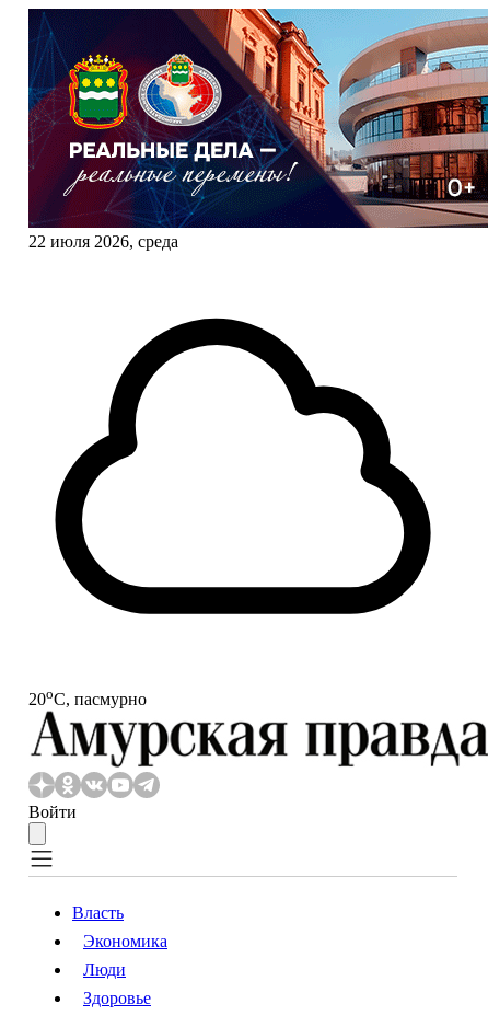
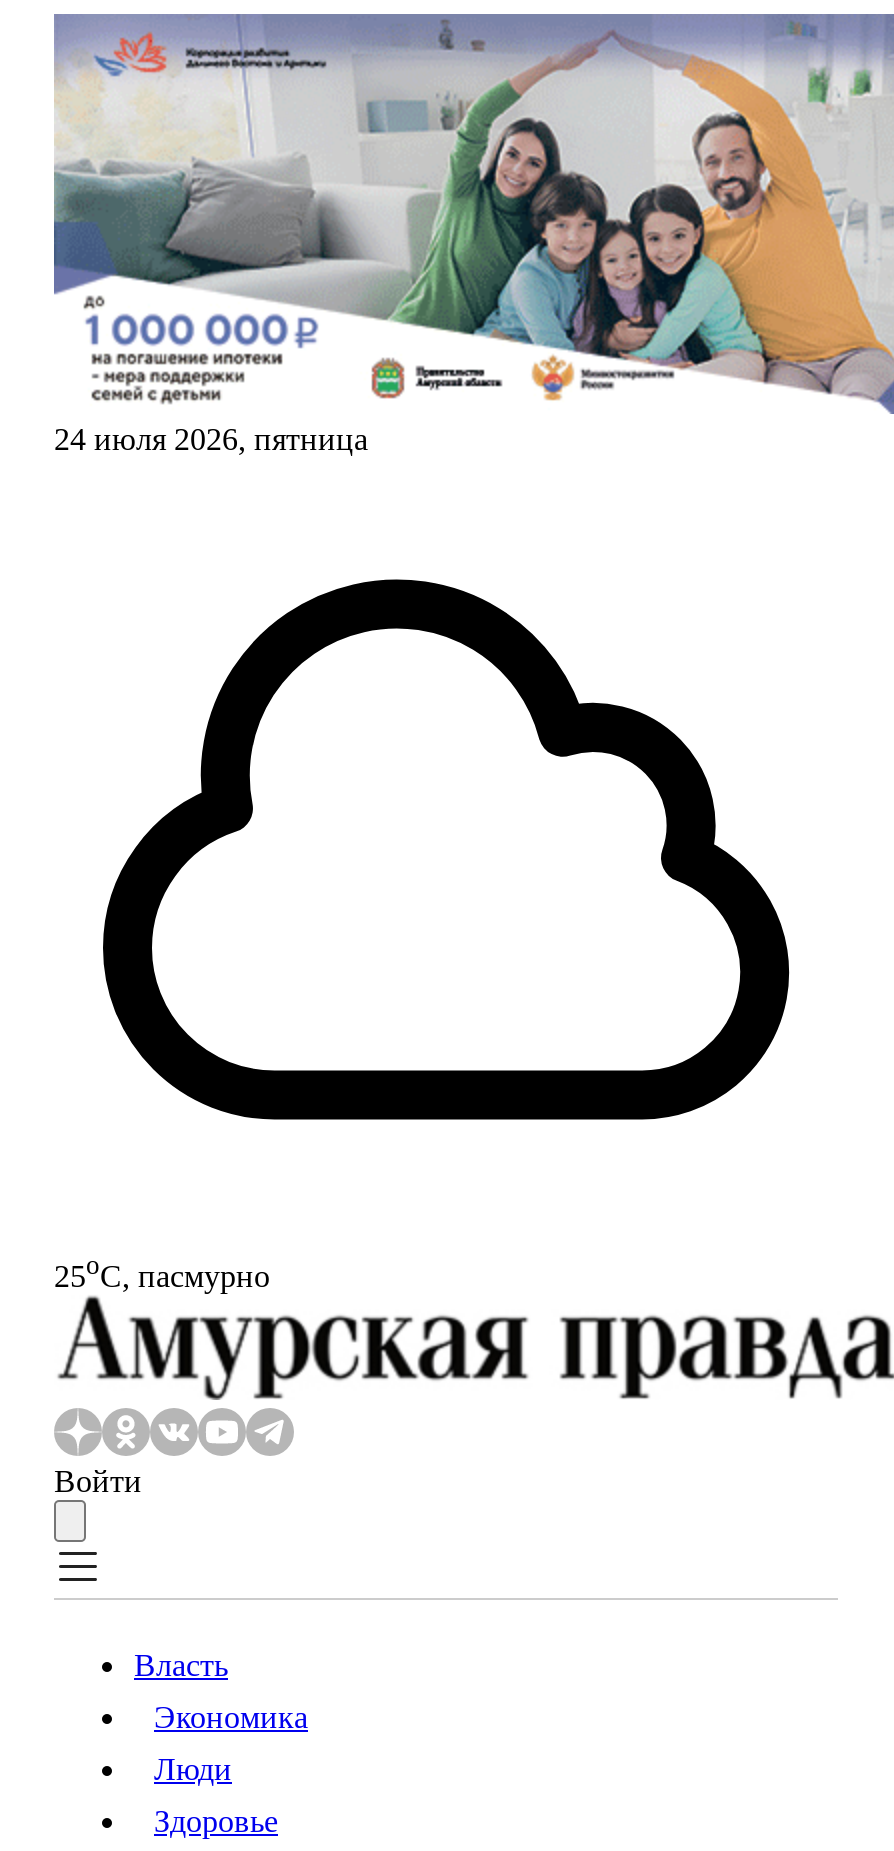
[27,8,485,251] [image] | 22 июля 2026, среда -> [52,12,888,456] [image] | 24 июля 2026, пятница
[28,685,147,709] 20oС, пасмурно -> [54,1250,270,1293] 25oС, пасмурно

